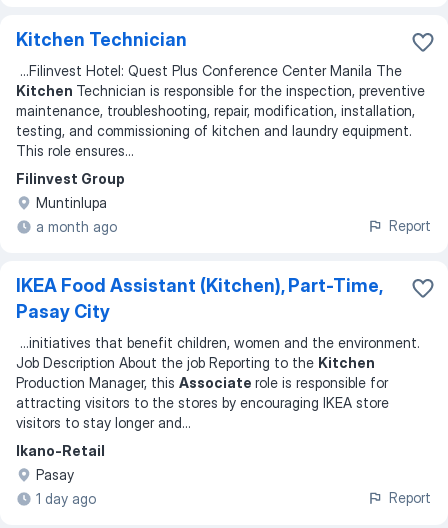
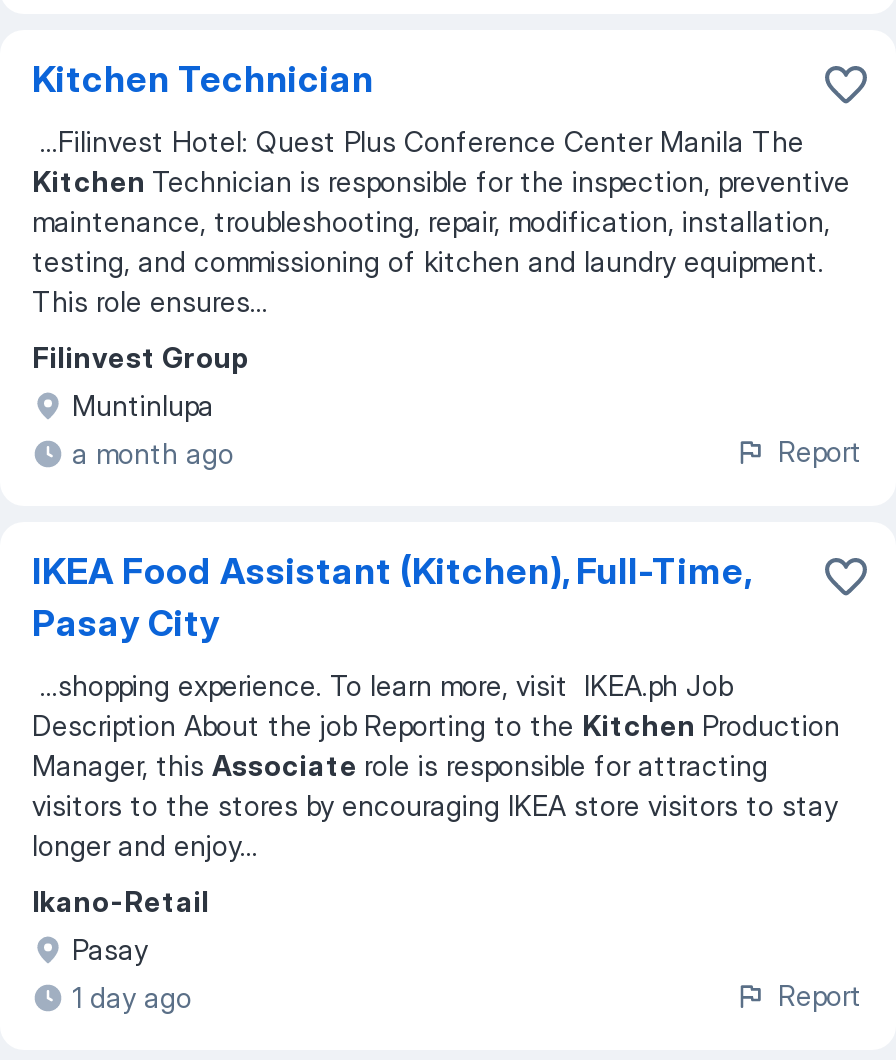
[16,275,383,296] IKEA Food Assistant (Kitchen), Part-Time, -> [32,550,752,592] IKEA Food Assistant (Kitchen), Full-Time,
[16,334,420,431] ...initiatives that benefit children, women and the environment. | Job Description About the job Reporting to the Kitchen | Production Manager, this Associate role is responsible for | attracting visitors to the stores by encouraging IKEA store | visitors to stay longer and... -> [32,668,840,862] ...shopping experience. To learn more, visit IKEA.ph Job | Description About the job Reporting to the Kitchen Production | Manager, this Associate role is responsible for attracting | visitors to the stores by encouraging IKEA store visitors to stay | longer and enjoy...

